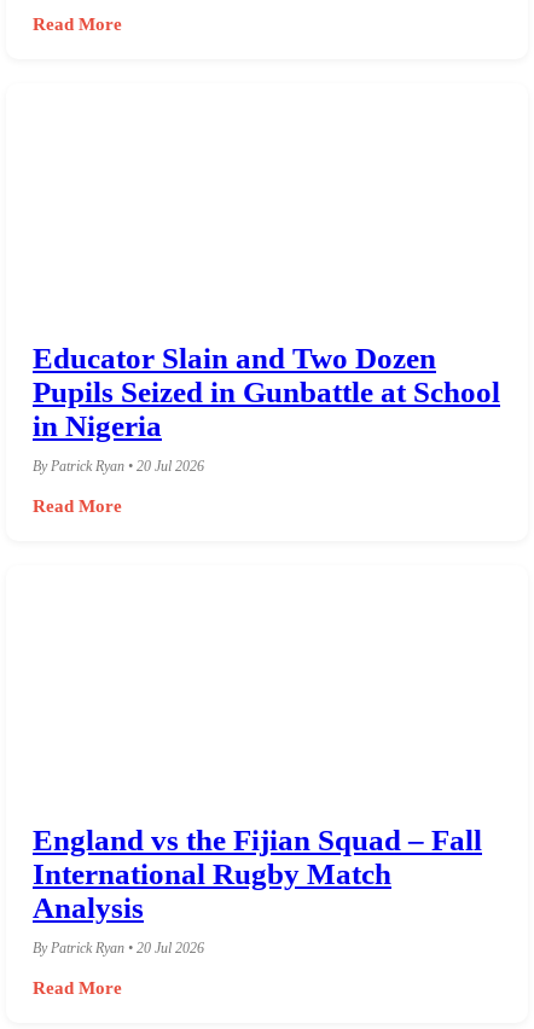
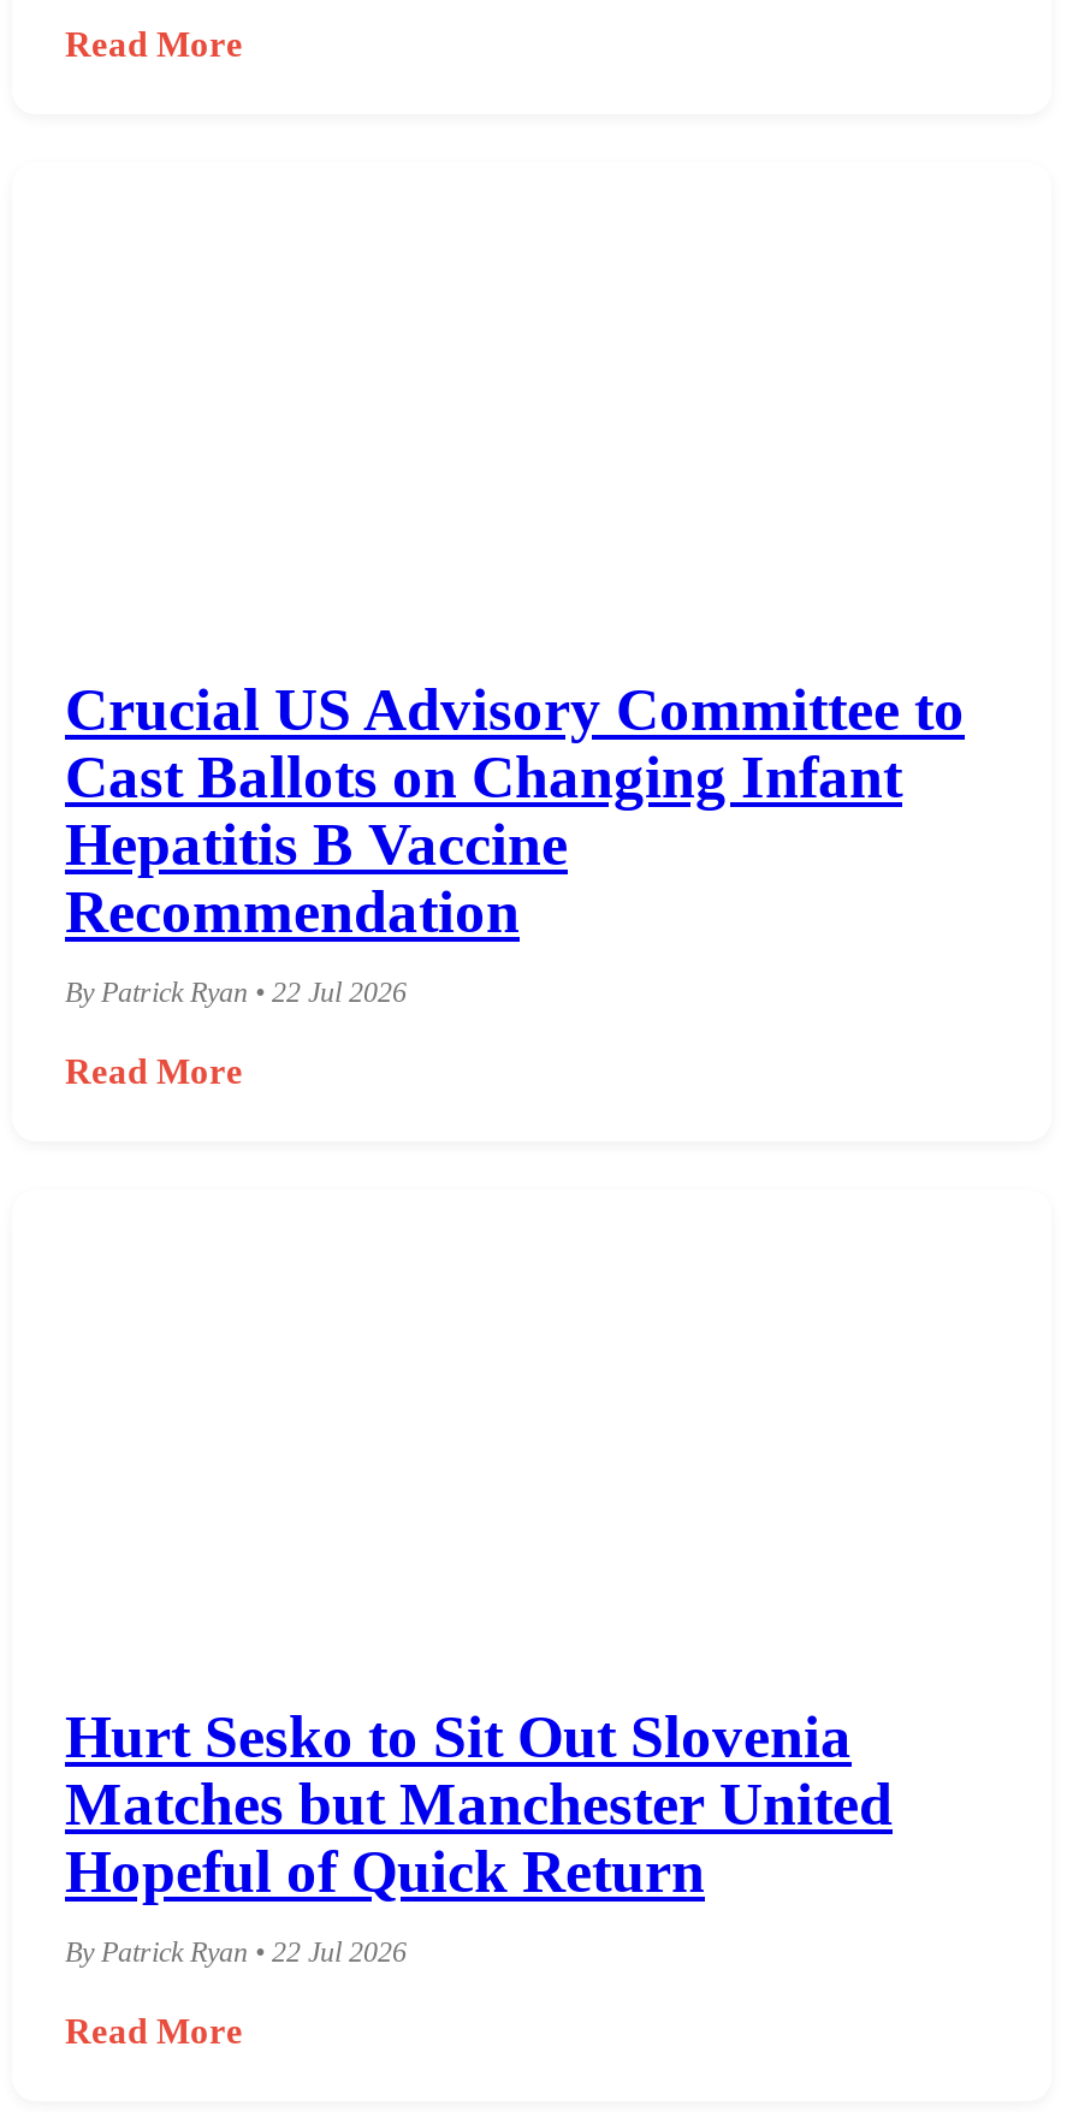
[33,342,500,443] Educator Slain and Two Dozen | Pupils Seized in Gunbattle at School | in Nigeria -> [65,678,965,945] Crucial US Advisory Committee to | Cast Ballots on Changing Infant | Hepatitis B Vaccine | Recommendation
[33,458,204,475] By Patrick Ryan • 20 Jul 2026 -> [65,976,407,1010] By Patrick Ryan • 22 Jul 2026
[33,824,482,924] England vs the Fijian Squad – Fall | International Rugby Match | Analysis -> [65,1705,893,1905] Hurt Sesko to Sit Out Slovenia | Matches but Manchester United | Hopeful of Quick Return
[33,940,204,957] By Patrick Ryan • 20 Jul 2026 -> [65,1936,407,1970] By Patrick Ryan • 22 Jul 2026

